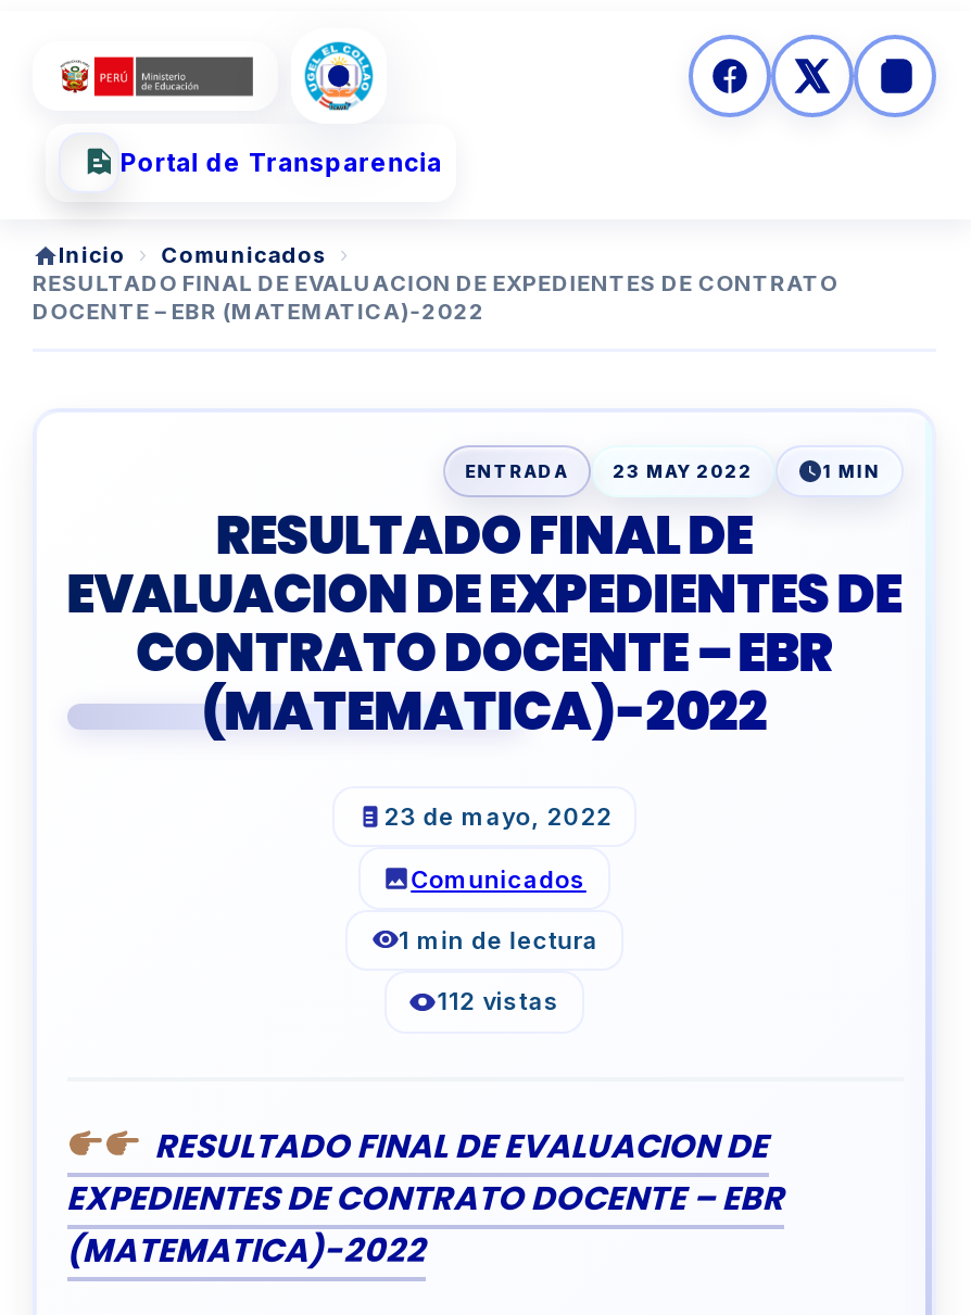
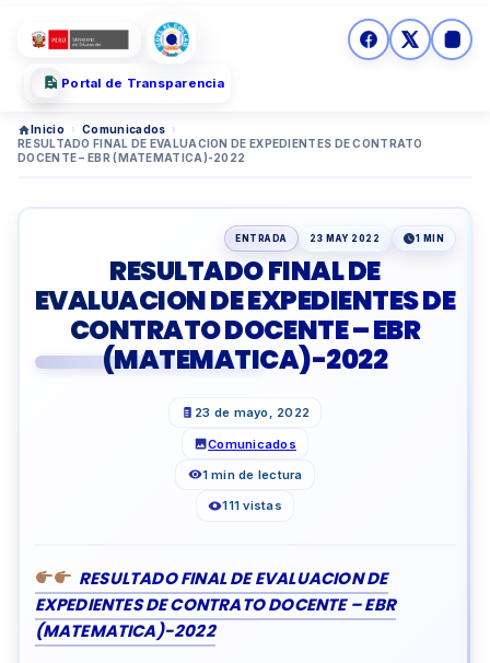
[437,987,560,1017] 112 vistas -> [222,498,282,513] 111 vistas

